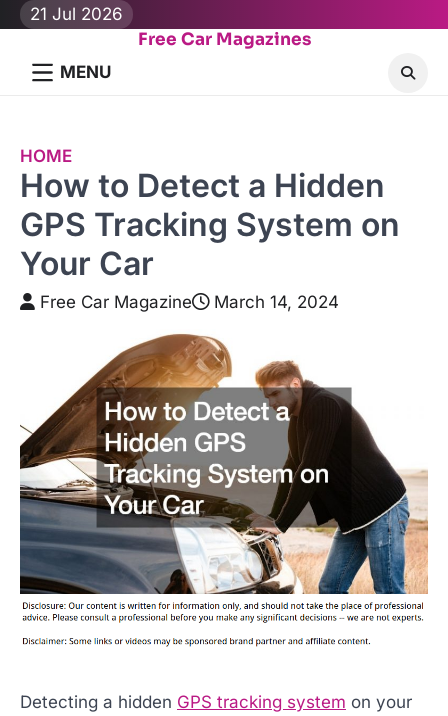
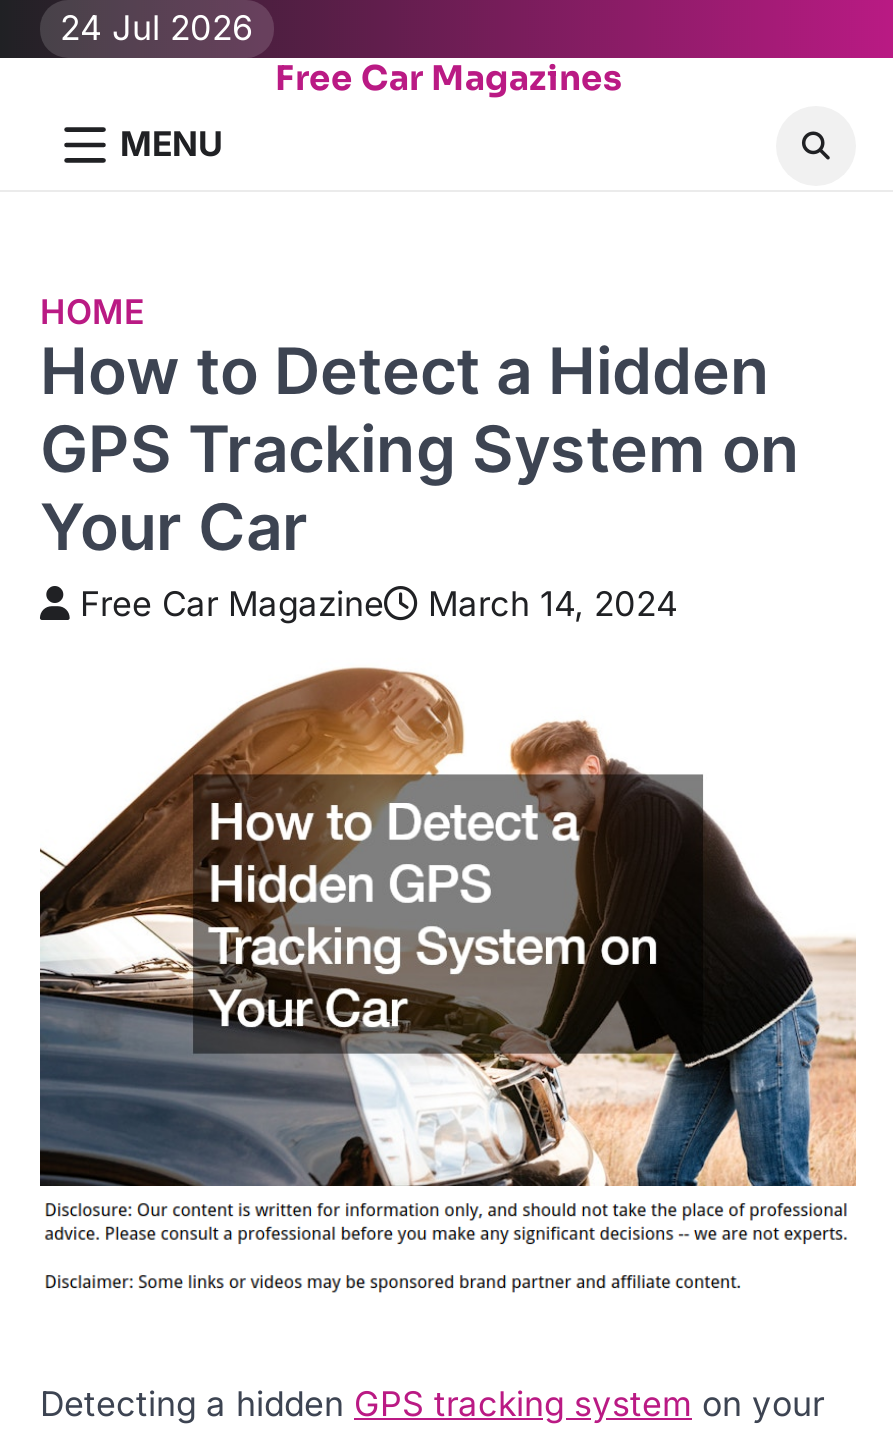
[30,4,123,24] 21 Jul 2026 -> [60,8,254,48] 24 Jul 2026

